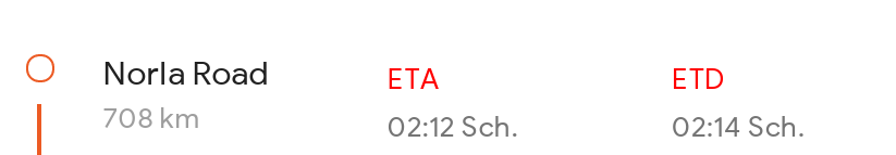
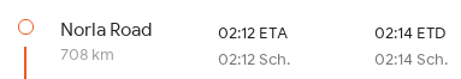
[387,61,439,95] ETA -> [217,23,287,42] 02:12 ETA
[671,61,724,95] ETD -> [375,23,446,42] 02:14 ETD

